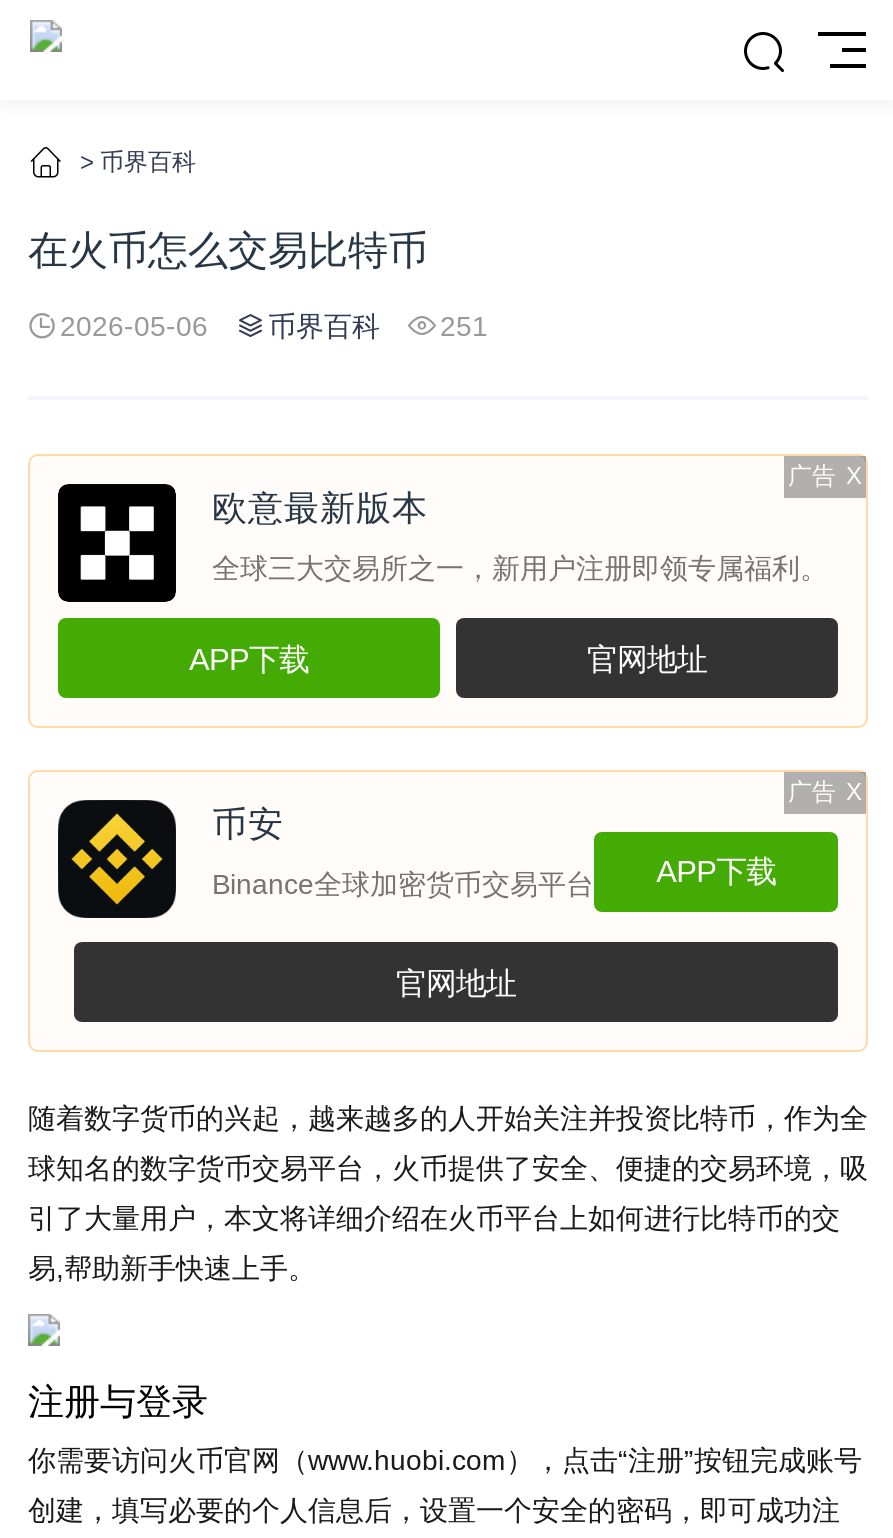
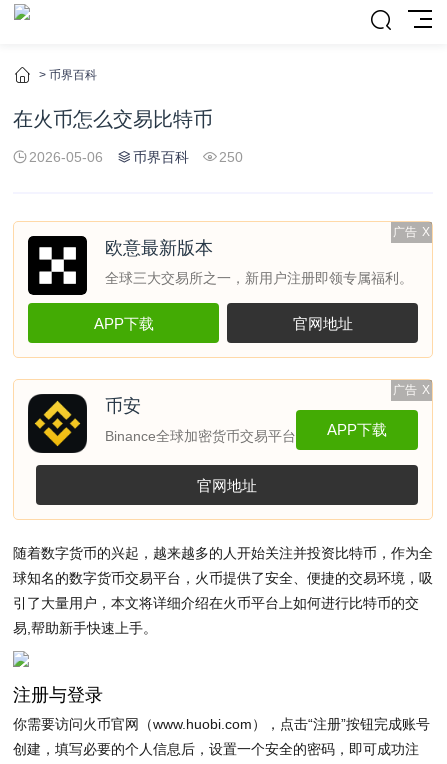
[60,310,488,342] 2026-05-06 币界百科 251 -> [29,149,243,165] 2026-05-06 币界百科 250

